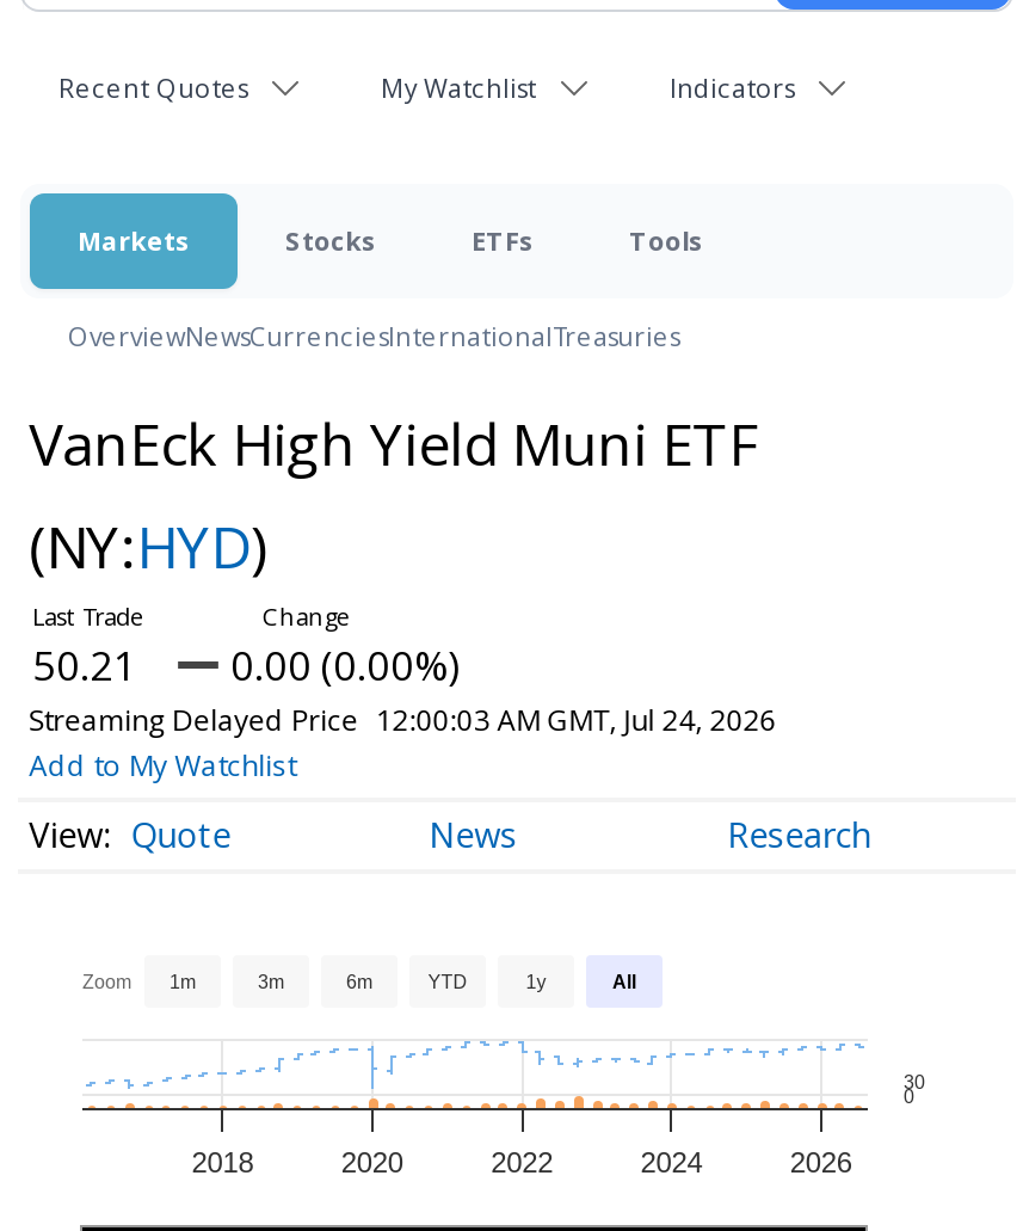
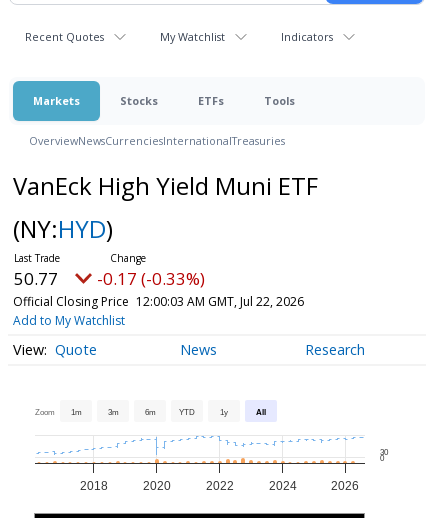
[32,638,137,693] 50.21 -> [14,267,58,290] 50.77
[230,638,460,693] 0.00 (0.00%) -> [97,267,205,290] -0.17 (-0.33%)
[29,700,777,740] Streaming Delayed Price 12:00:03 AM GMT, Jul 24, 2026 -> [13,293,304,310] Official Closing Price 12:00:03 AM GMT, Jul 22, 2026

